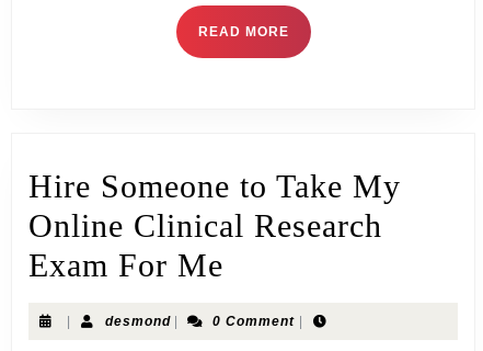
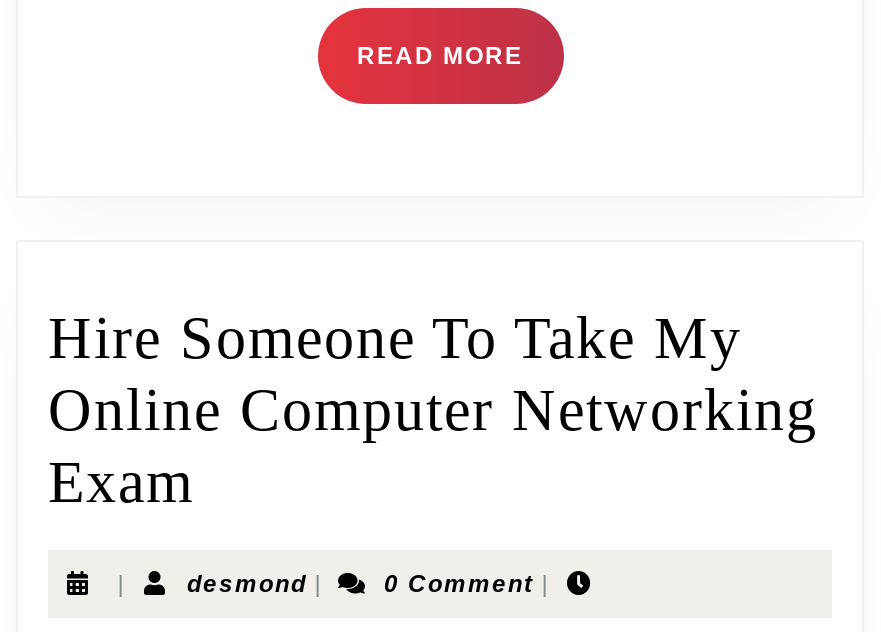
[28,168,401,283] Hire Someone to Take My | Online Clinical Research | Exam For Me -> [48,304,818,514] Hire Someone To Take My | Online Computer Networking | Exam

